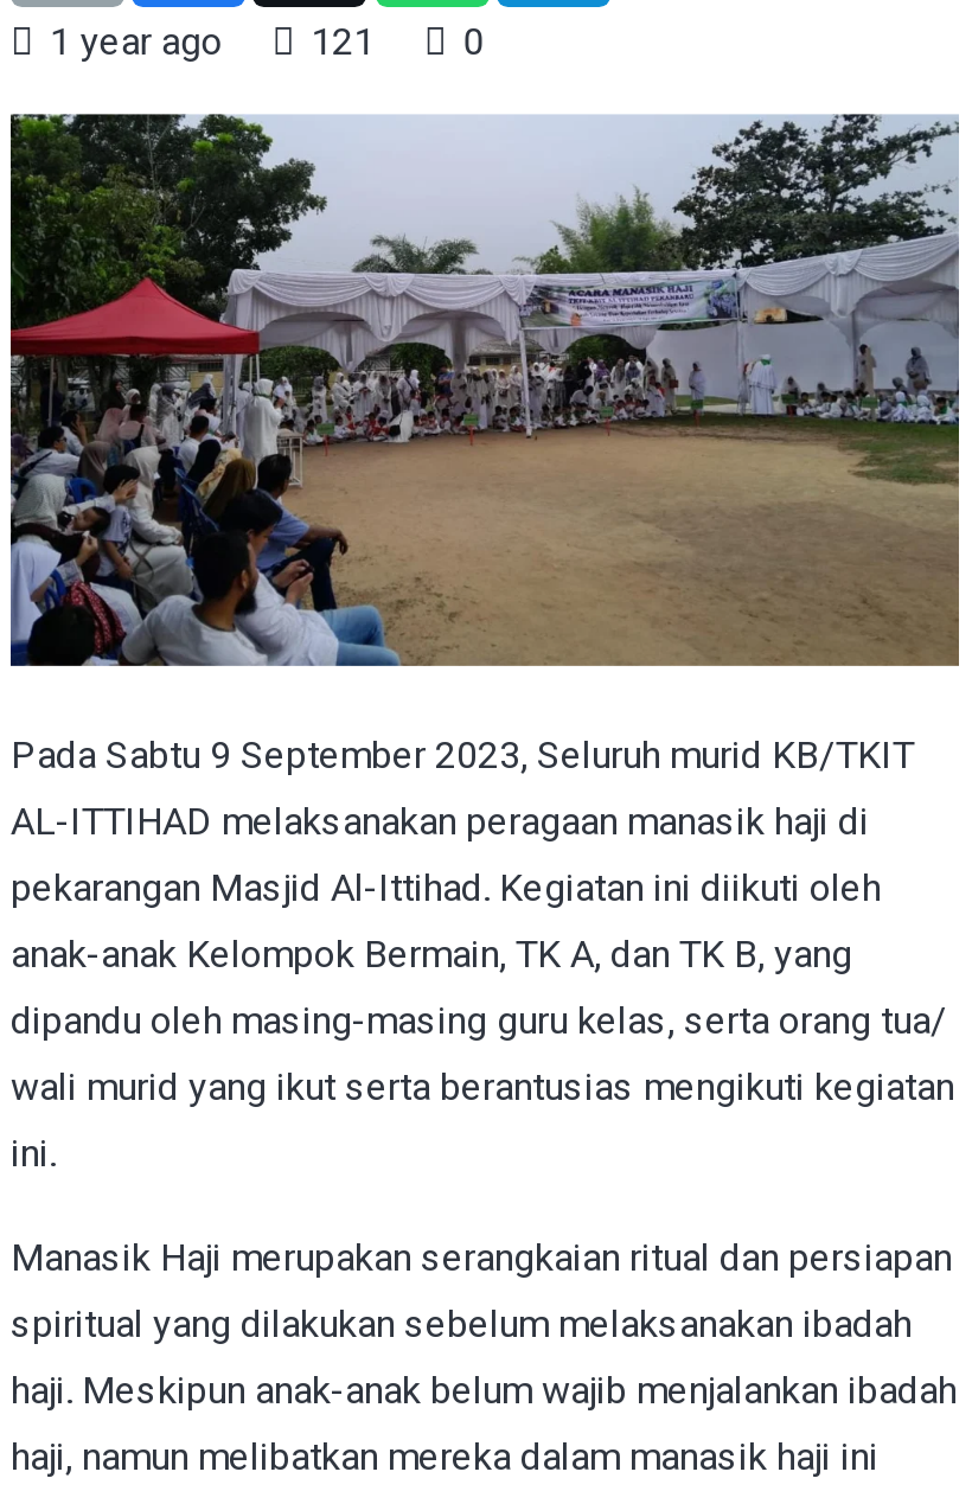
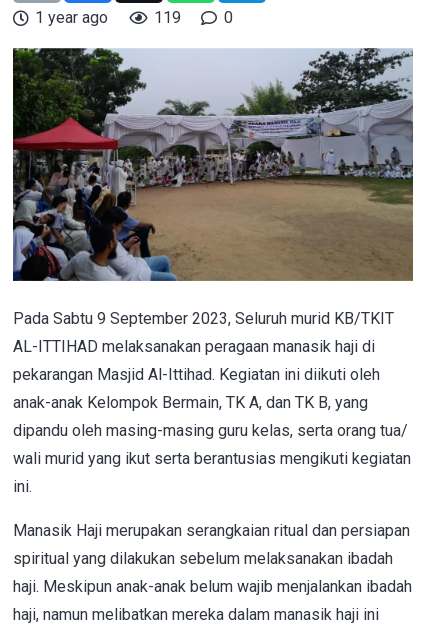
[311,19,375,64] 121 -> [154,8,181,27] 119

